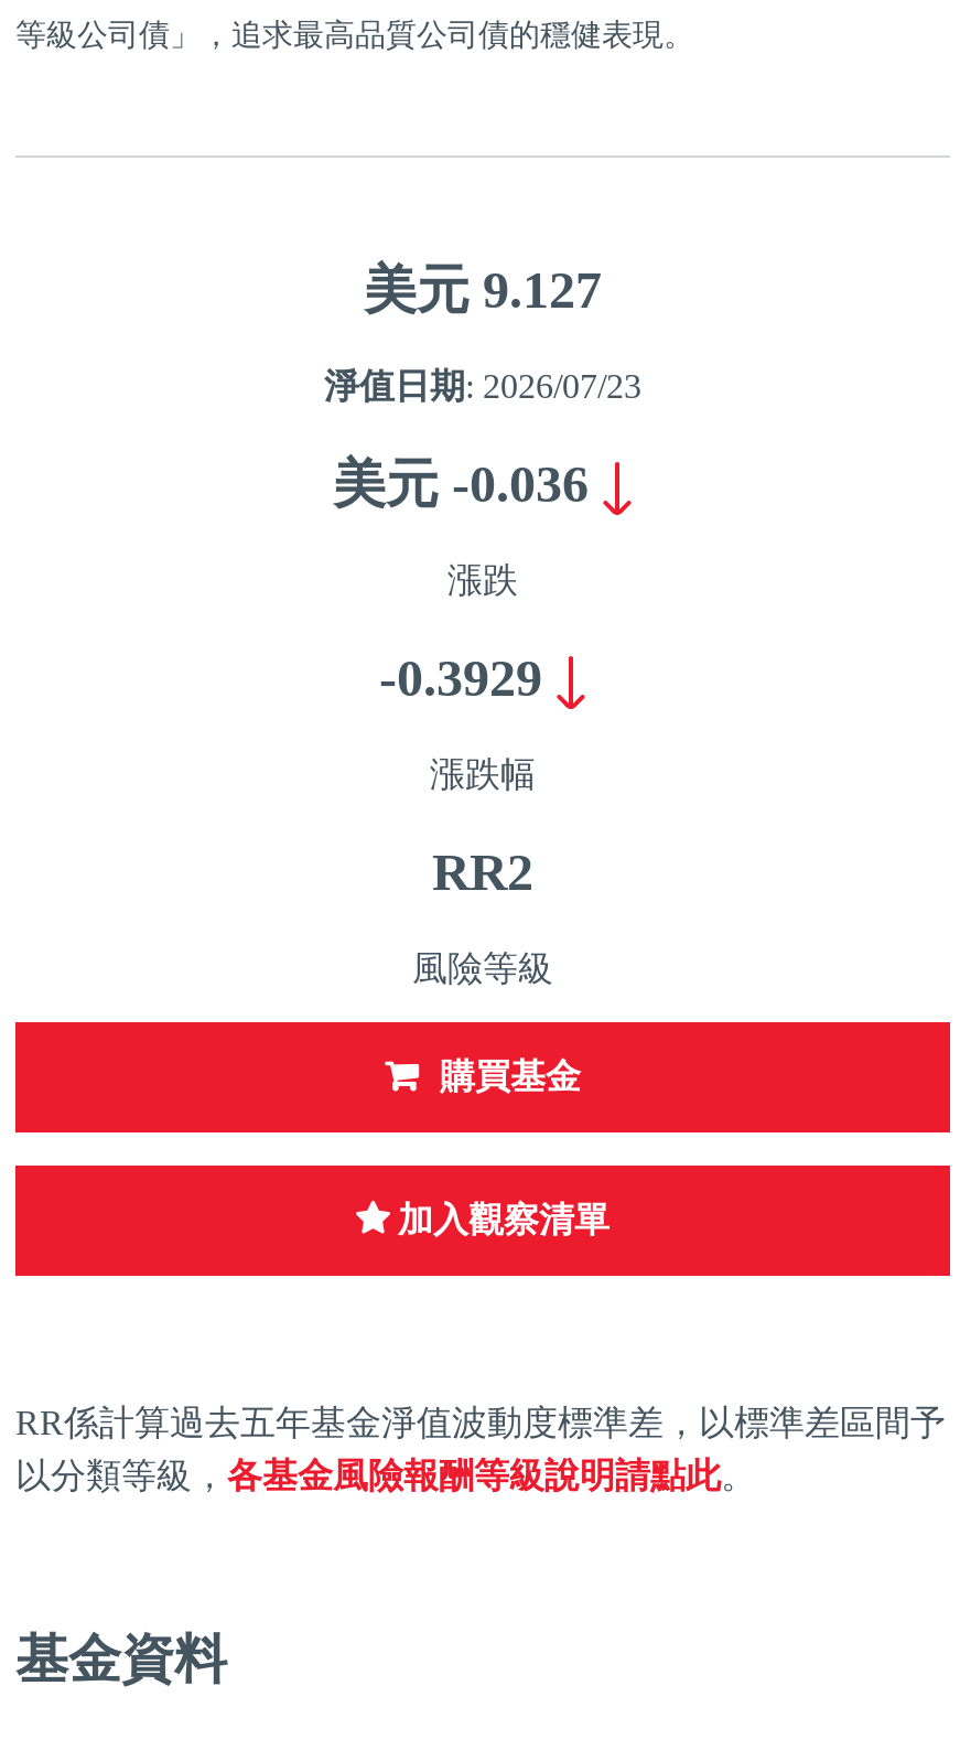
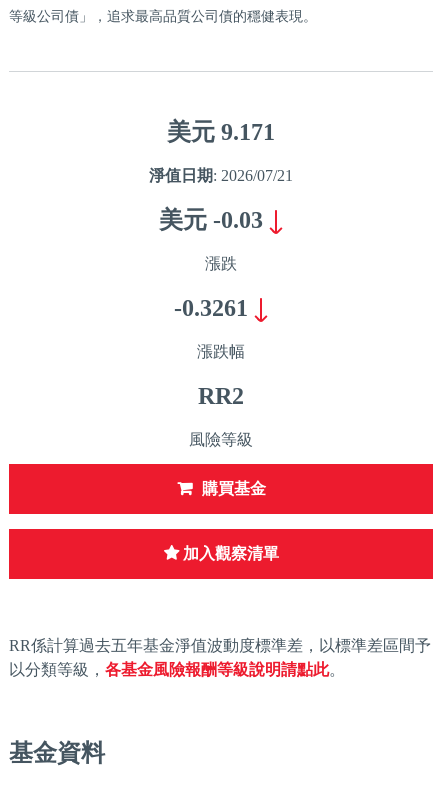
[364,261,602,319] 美元9.127 -> [167,119,275,145] 美元9.171
[324,367,641,405] 淨值日期: 2026/07/23 -> [149,167,293,184] 淨值日期: 2026/07/21
[333,455,589,513] 美元-0.036 -> [159,207,263,233] 美元-0.03
[379,649,555,707] -0.3929 -> [174,295,254,321] -0.3261

